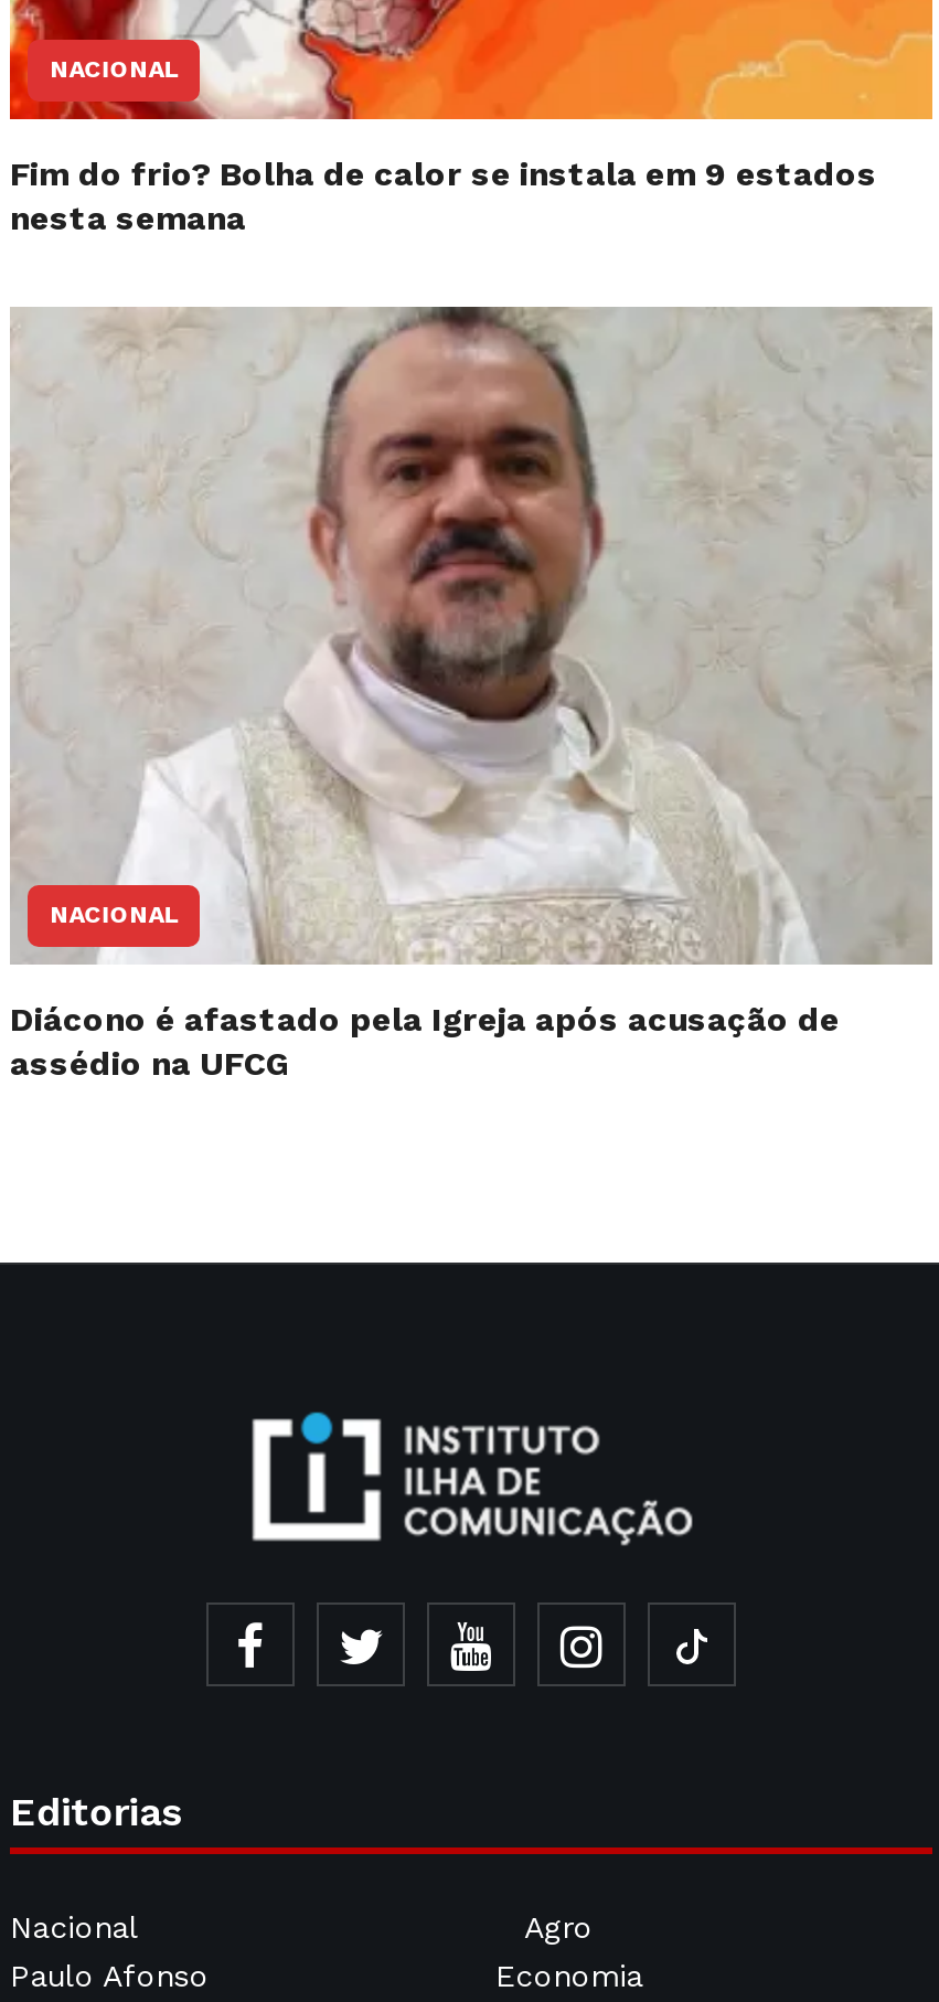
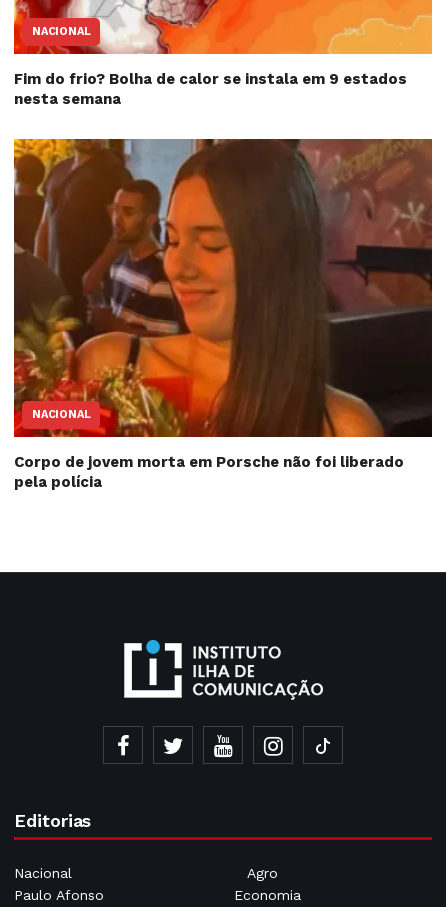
[10,307,930,1085] [image] | Diácono é afastado pela Igreja após acusação de | assédio na UFCG -> [13,138,432,491] [image] | Corpo de jovem morta em Porsche não foi liberado | pela polícia

